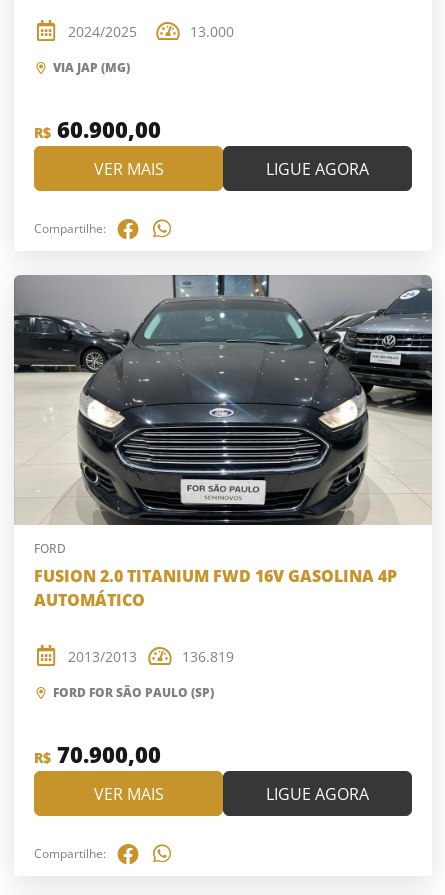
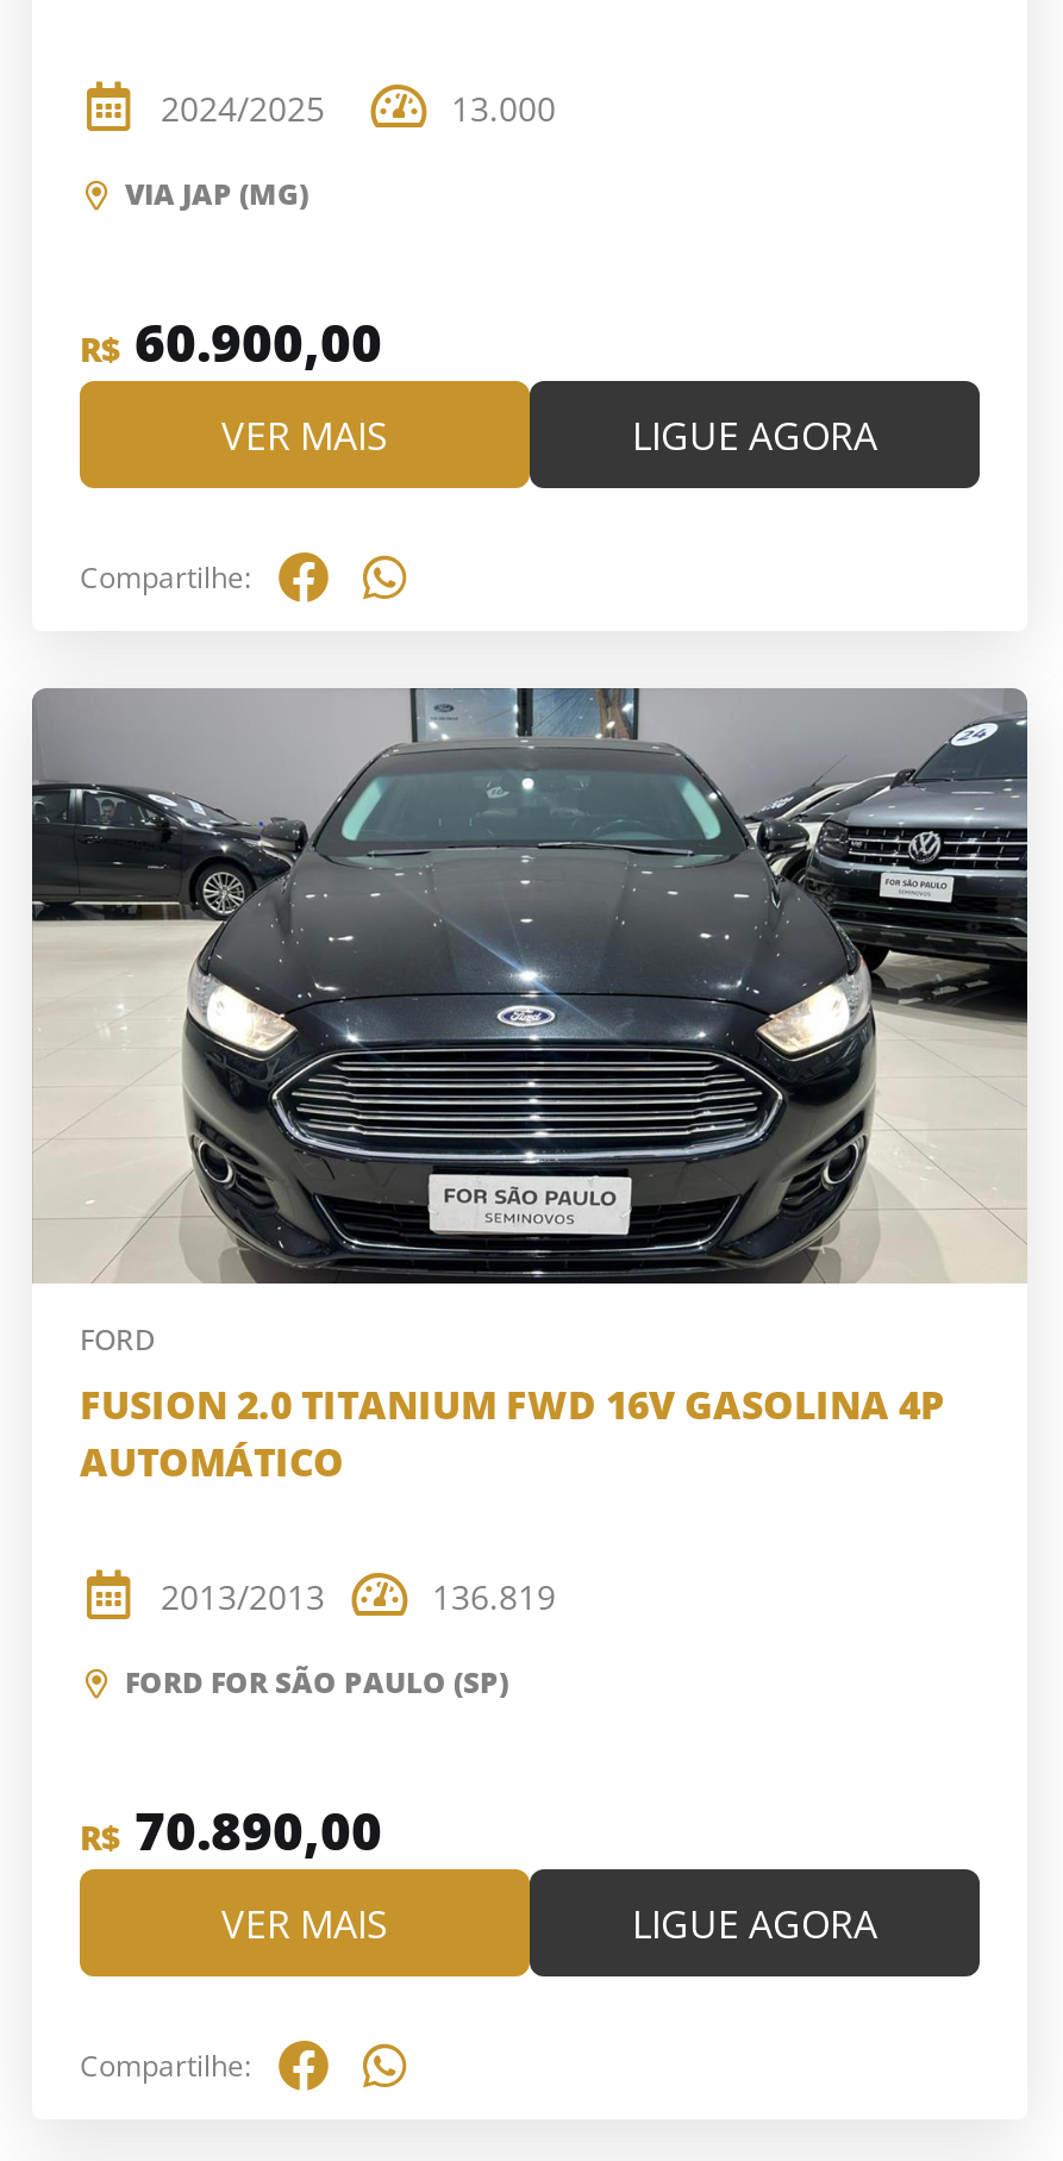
[34,739,161,769] R$70.900,00 -> [80,1793,382,1865] R$70.890,00

